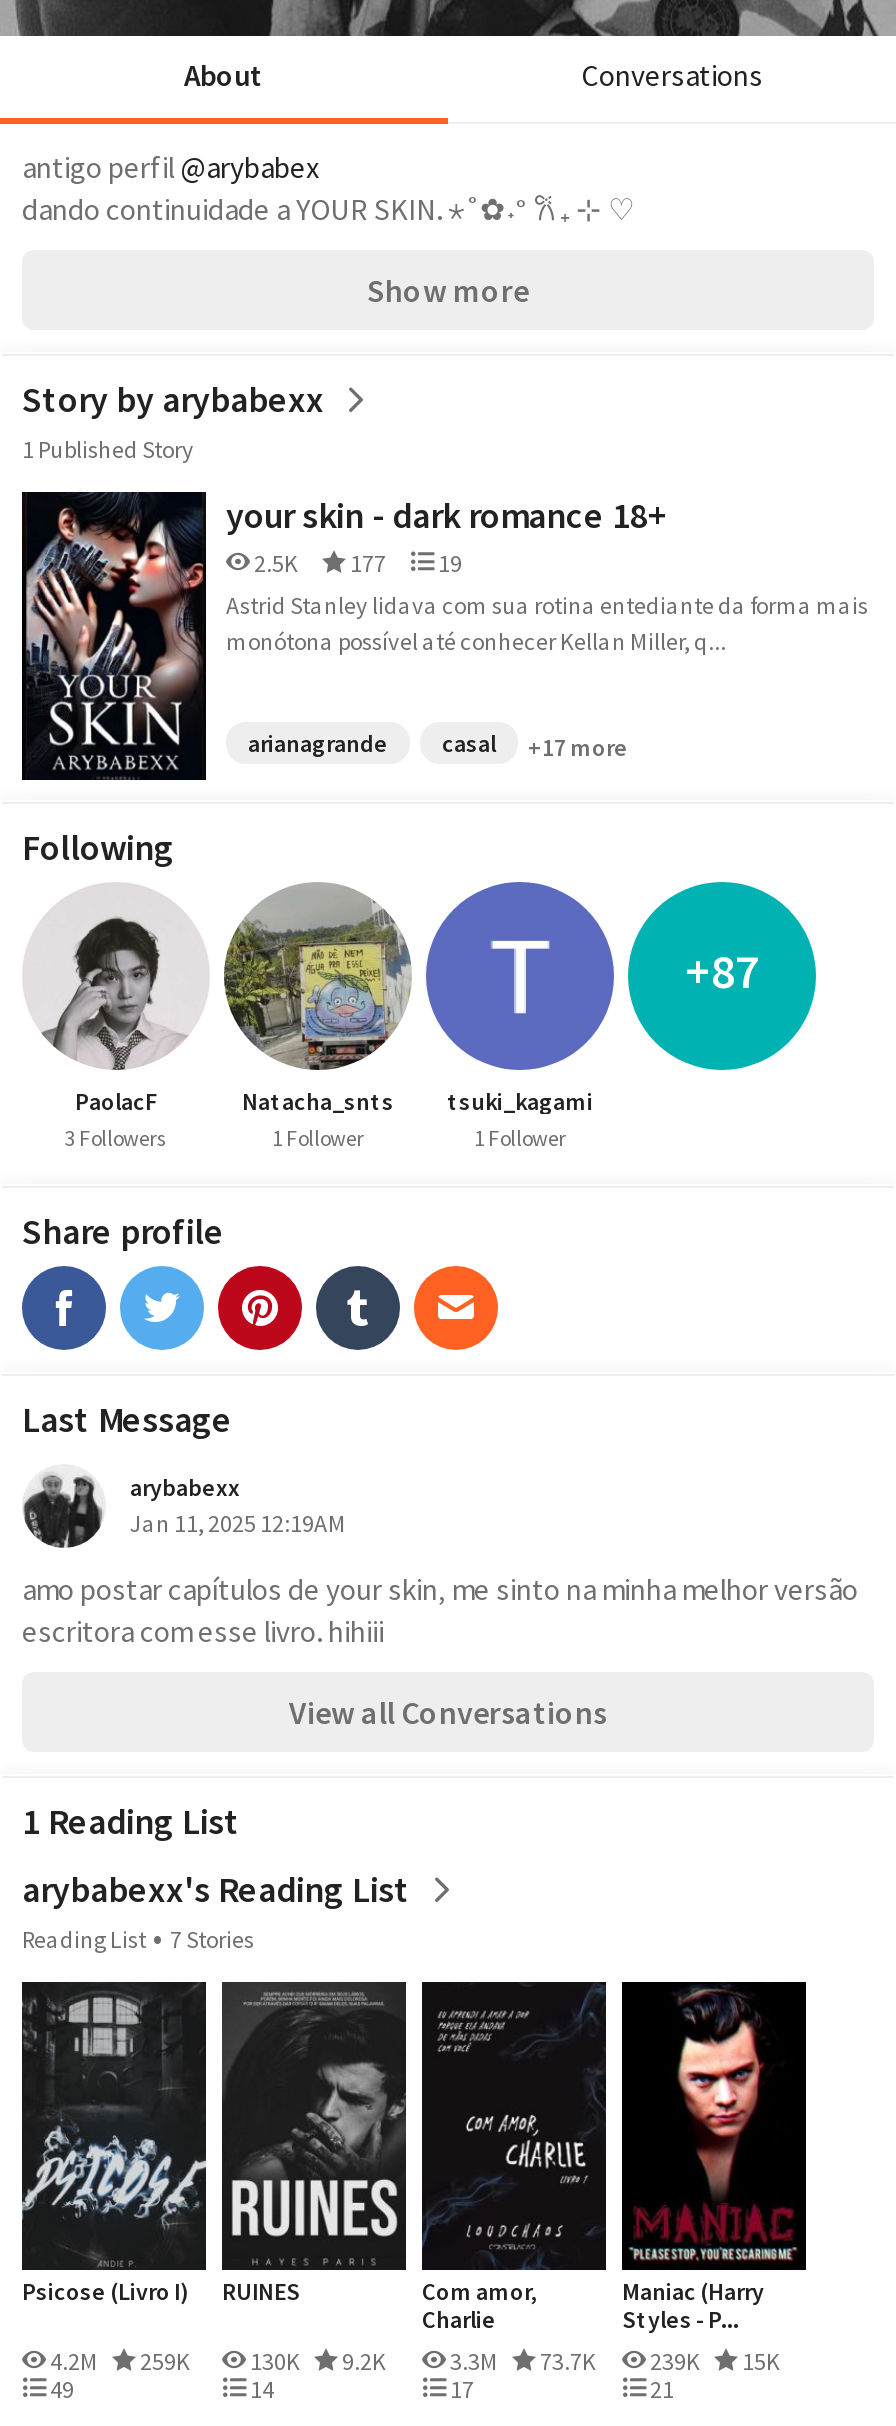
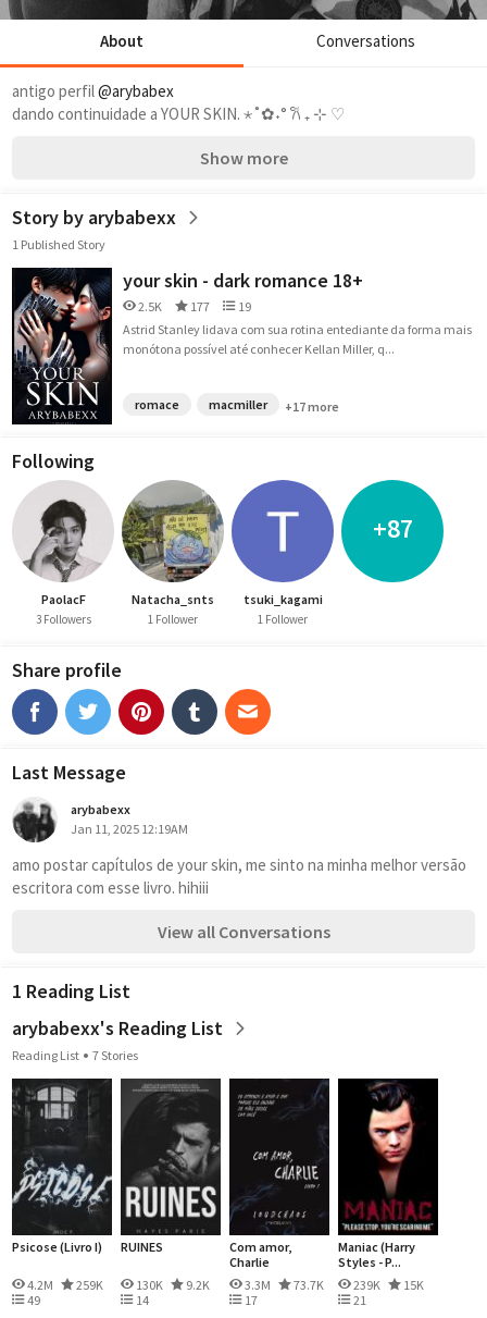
[248,728,496,758] arianagrande | casal -> [135,396,267,412] romace | macmiller

